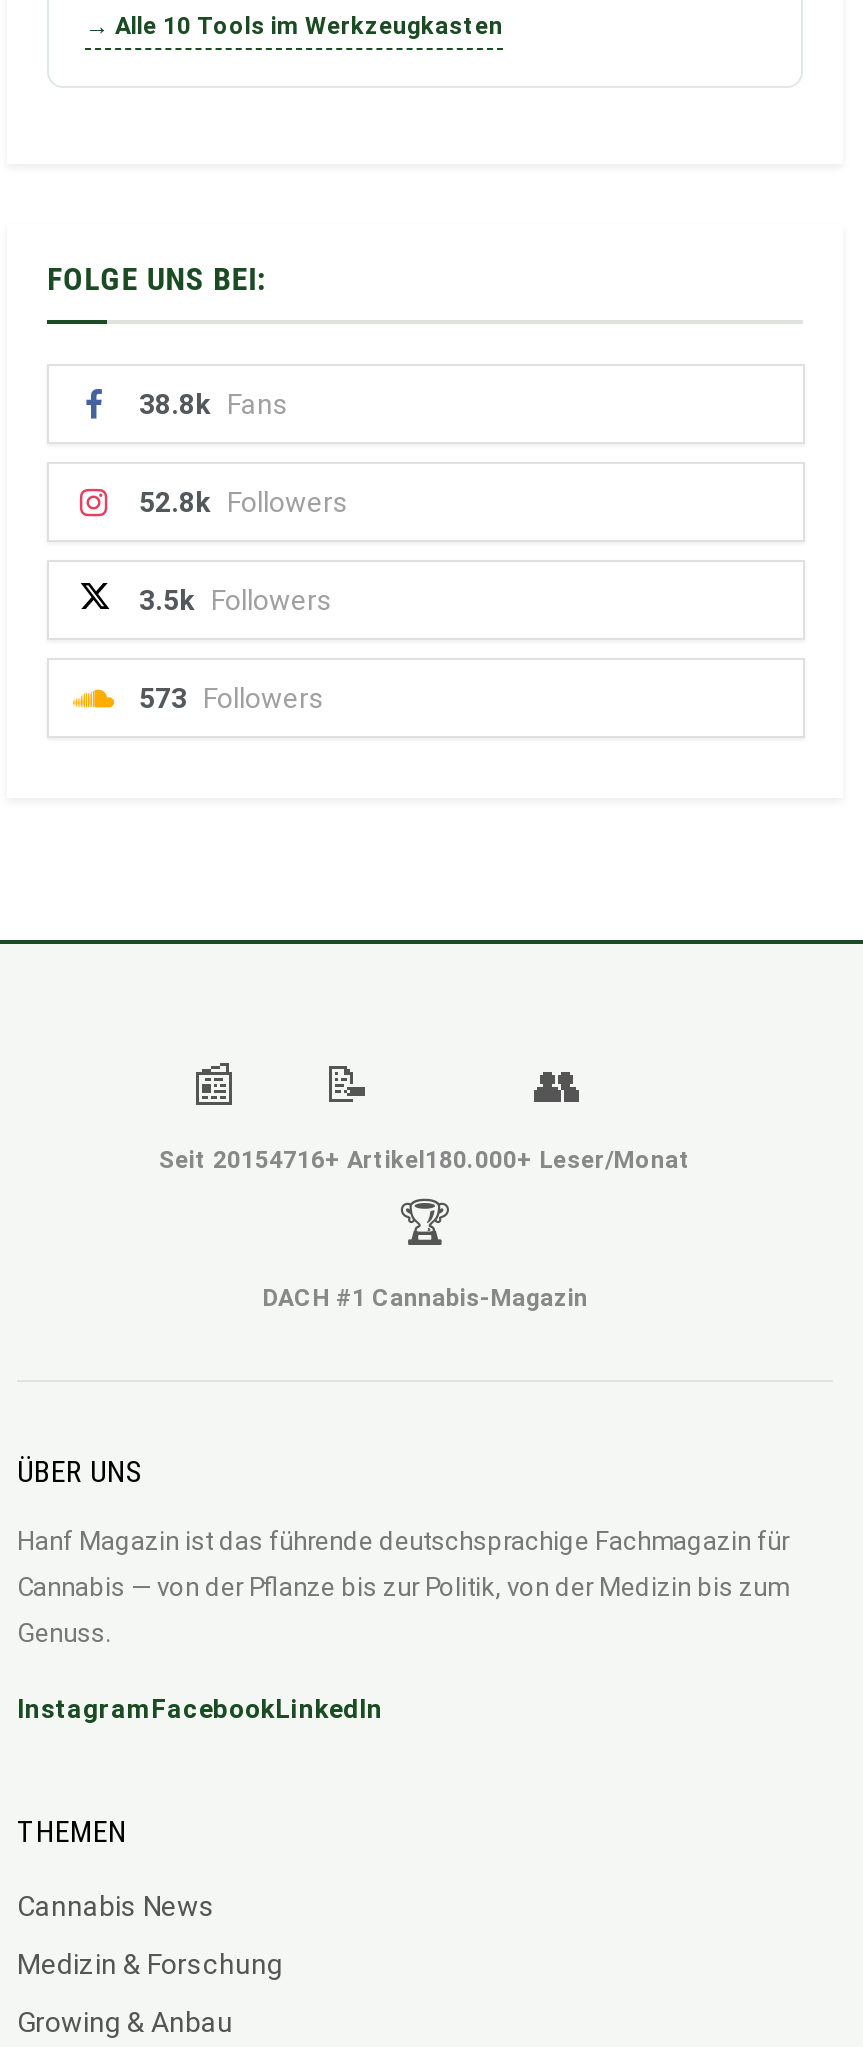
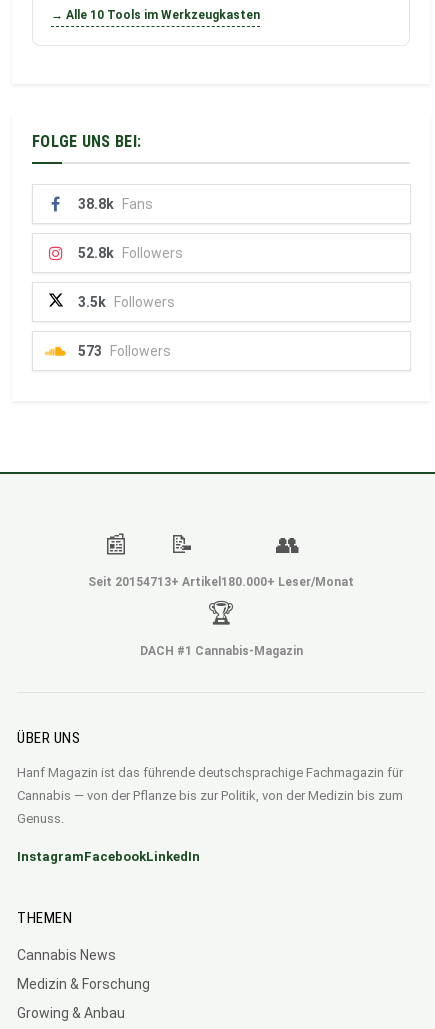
[159,1145,691,1173] Seit 2015 4716+ Artikel 180.000+ Leser/Monat -> [88,575,354,589] Seit 2015 4713+ Artikel 180.000+ Leser/Monat

